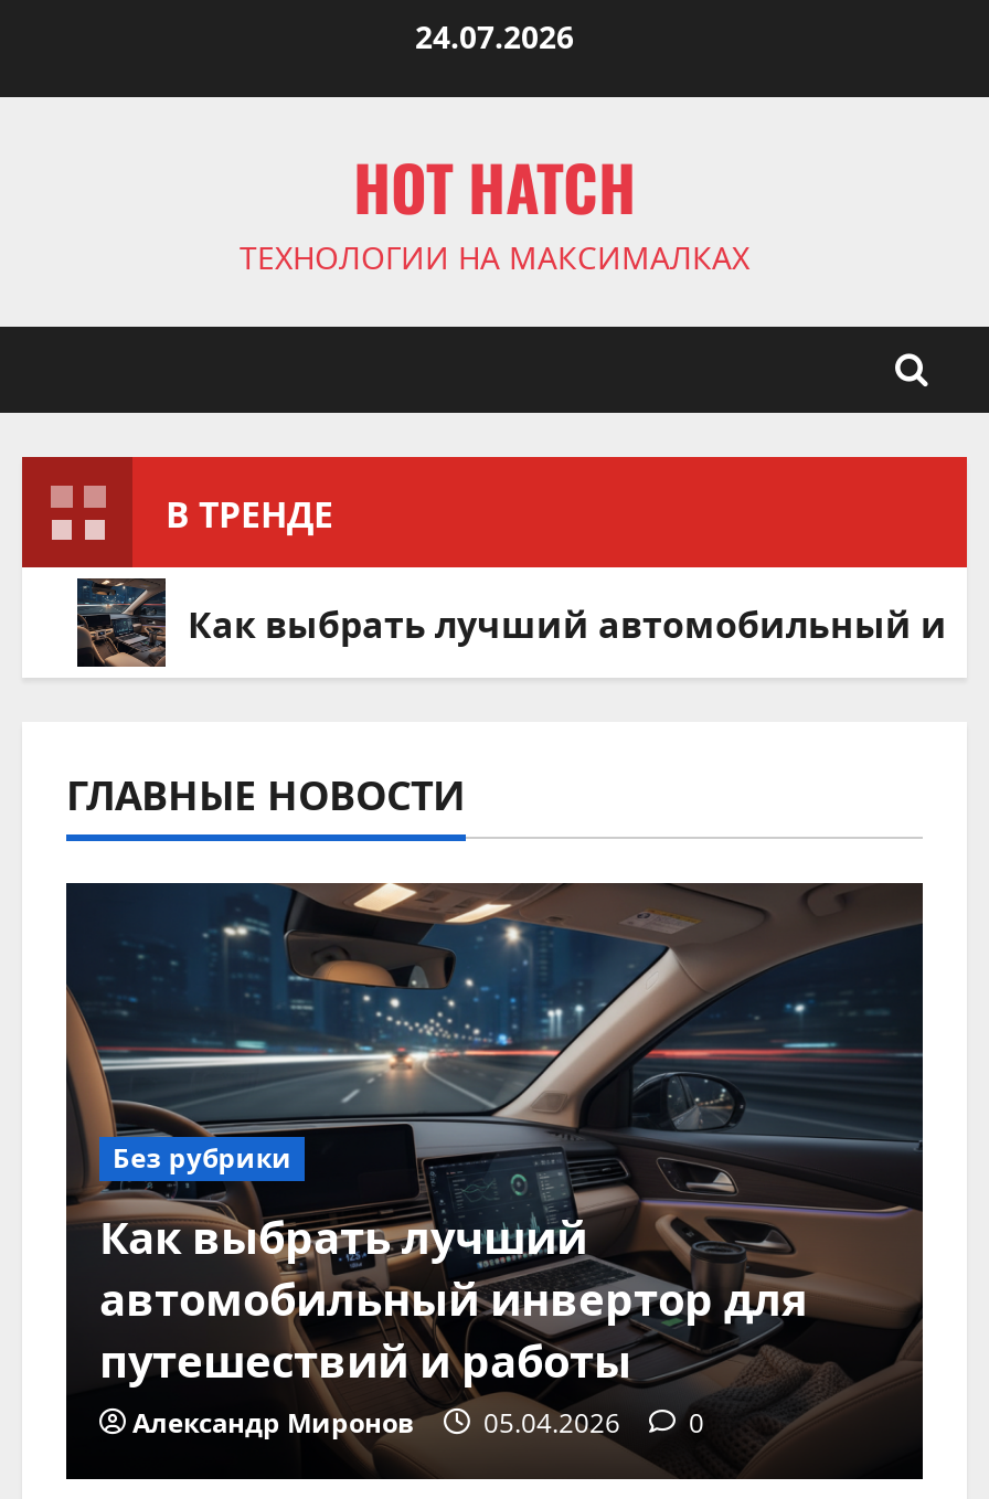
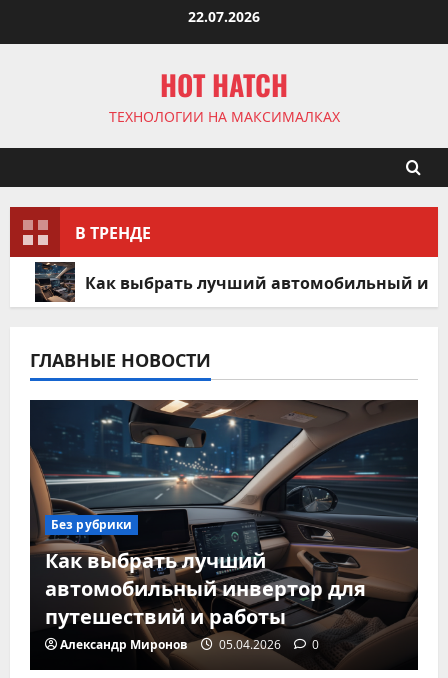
[415,15,574,57] 24.07.2026 -> [188,7,260,26] 22.07.2026

